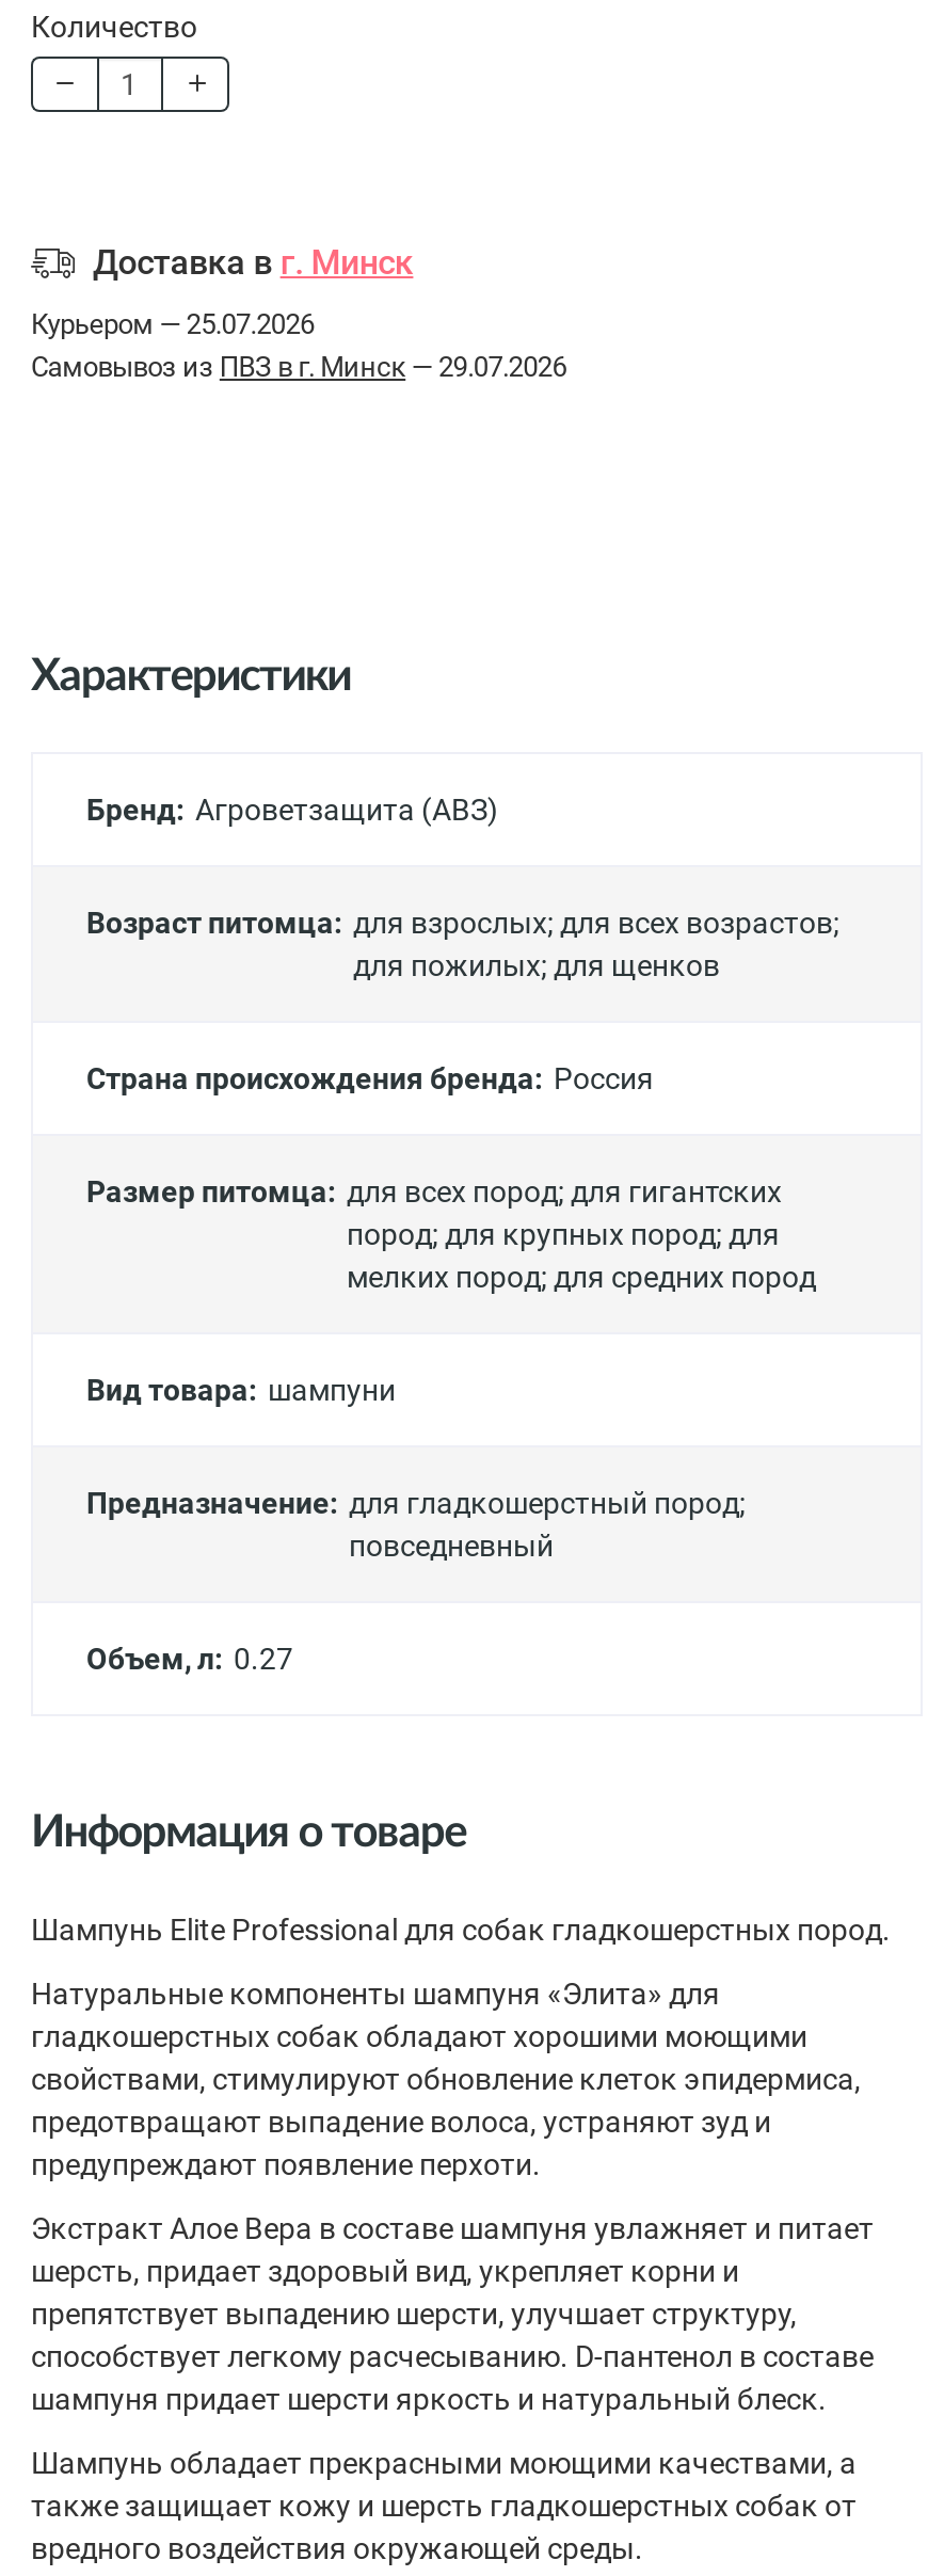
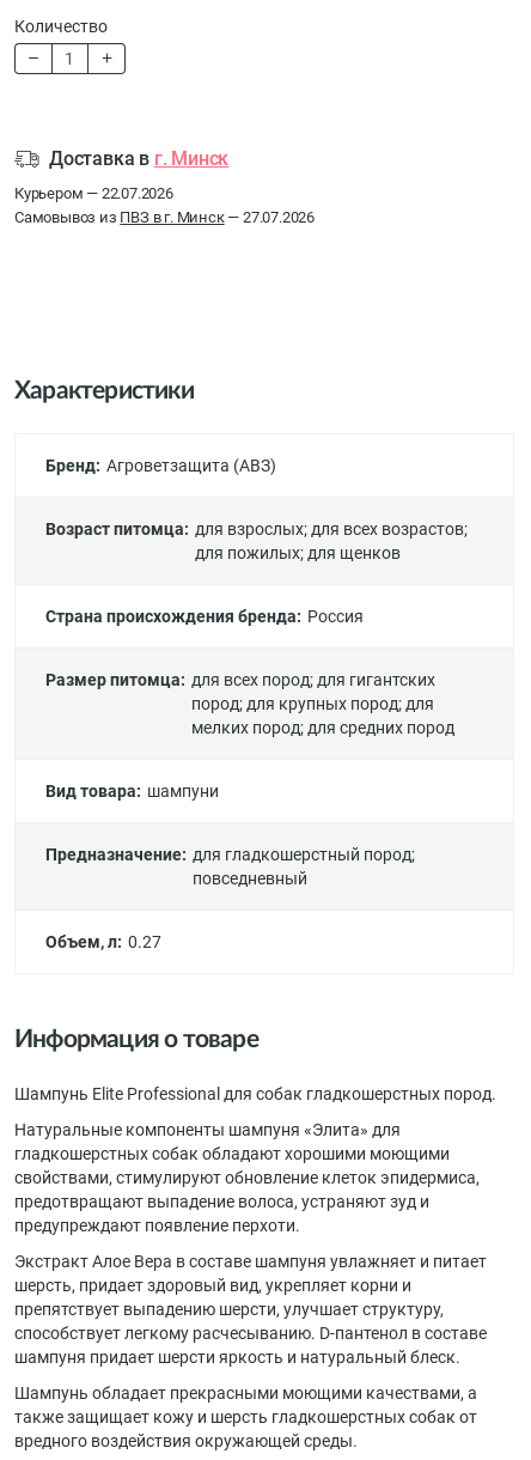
[31,309,314,341] Курьером — 25.07.2026 -> [14,185,173,203] Курьером — 22.07.2026
[31,352,566,384] Самовывоз из ПВЗ в г. Минск — 29.07.2026 -> [14,209,315,227] Самовывоз из ПВЗ в г. Минск — 27.07.2026

